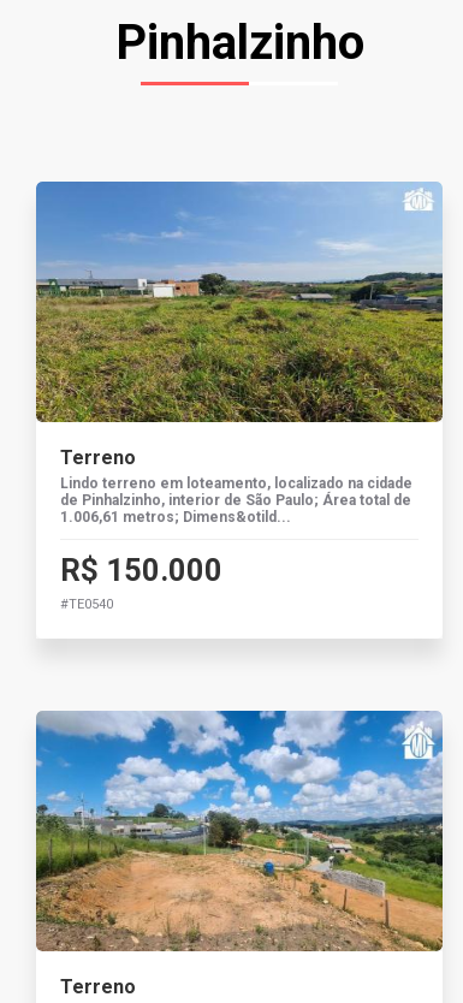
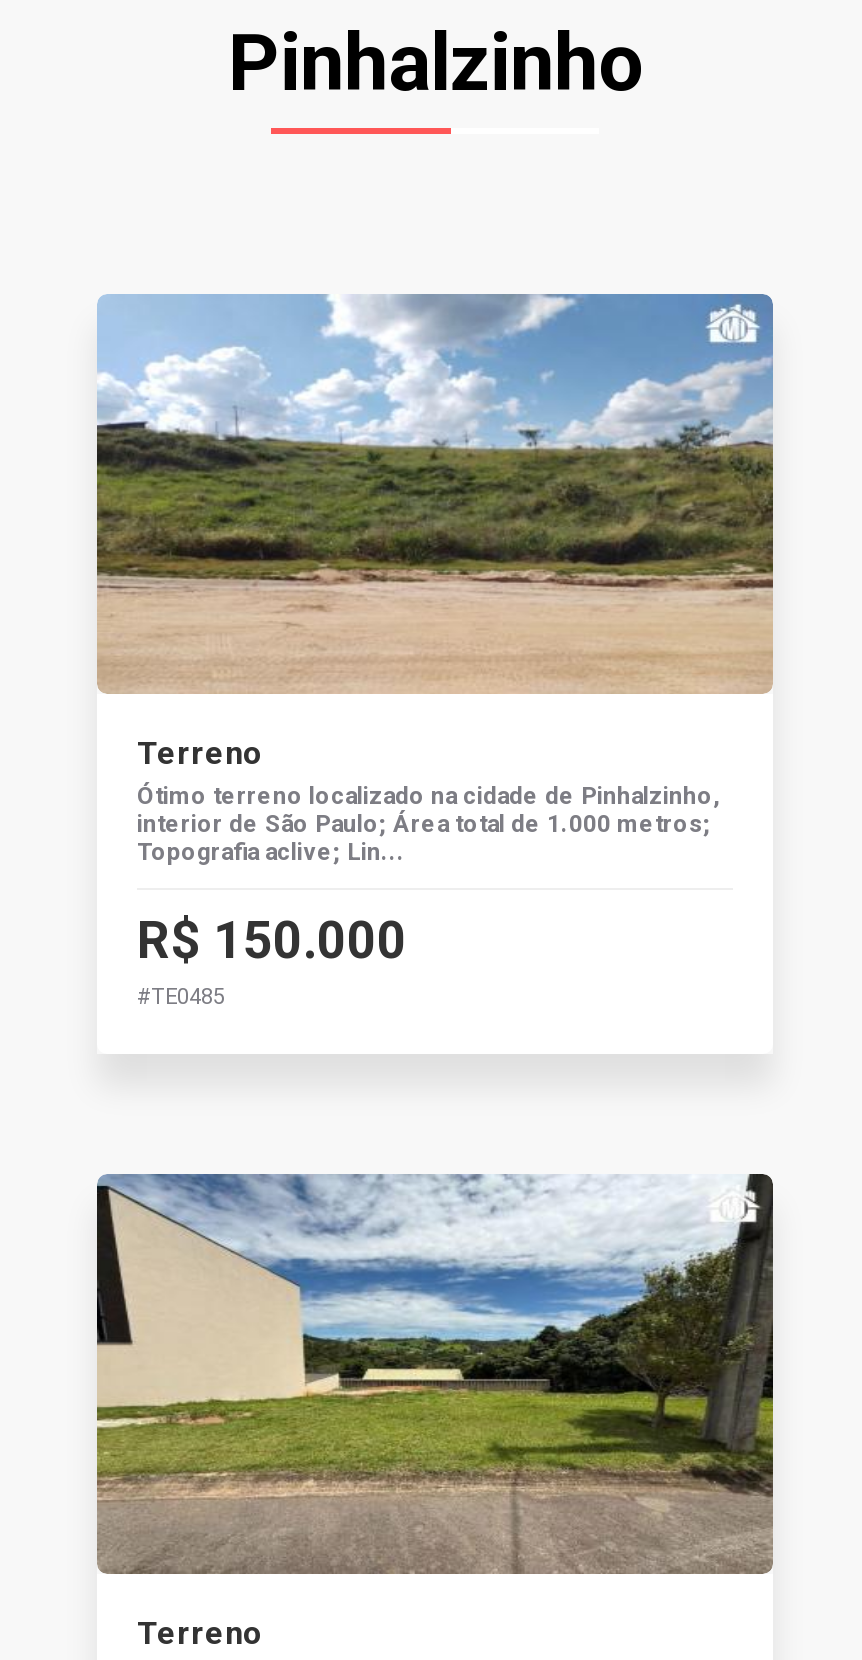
[35,180,444,423] [image] -> [95,294,773,694] [image]
[60,475,412,526] Lindo terreno em loteamento, localizado na cidade | de Pinhalzinho, interior de São Paulo; Área total de | 1.006,61 metros; Dimens&otild... -> [137,782,719,866] Ótimo terreno localizado na cidade de Pinhalzinho, | interior de São Paulo; Área total de 1.000 metros; | Topografia aclive; Lin...
[60,597,113,612] #TE0540 -> [137,984,225,1010] #TE0485
[35,710,444,951] [image] -> [95,1172,775,1574] [image]

